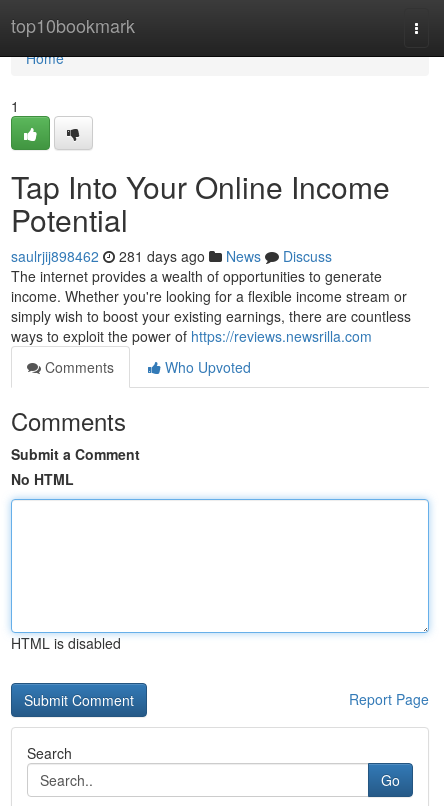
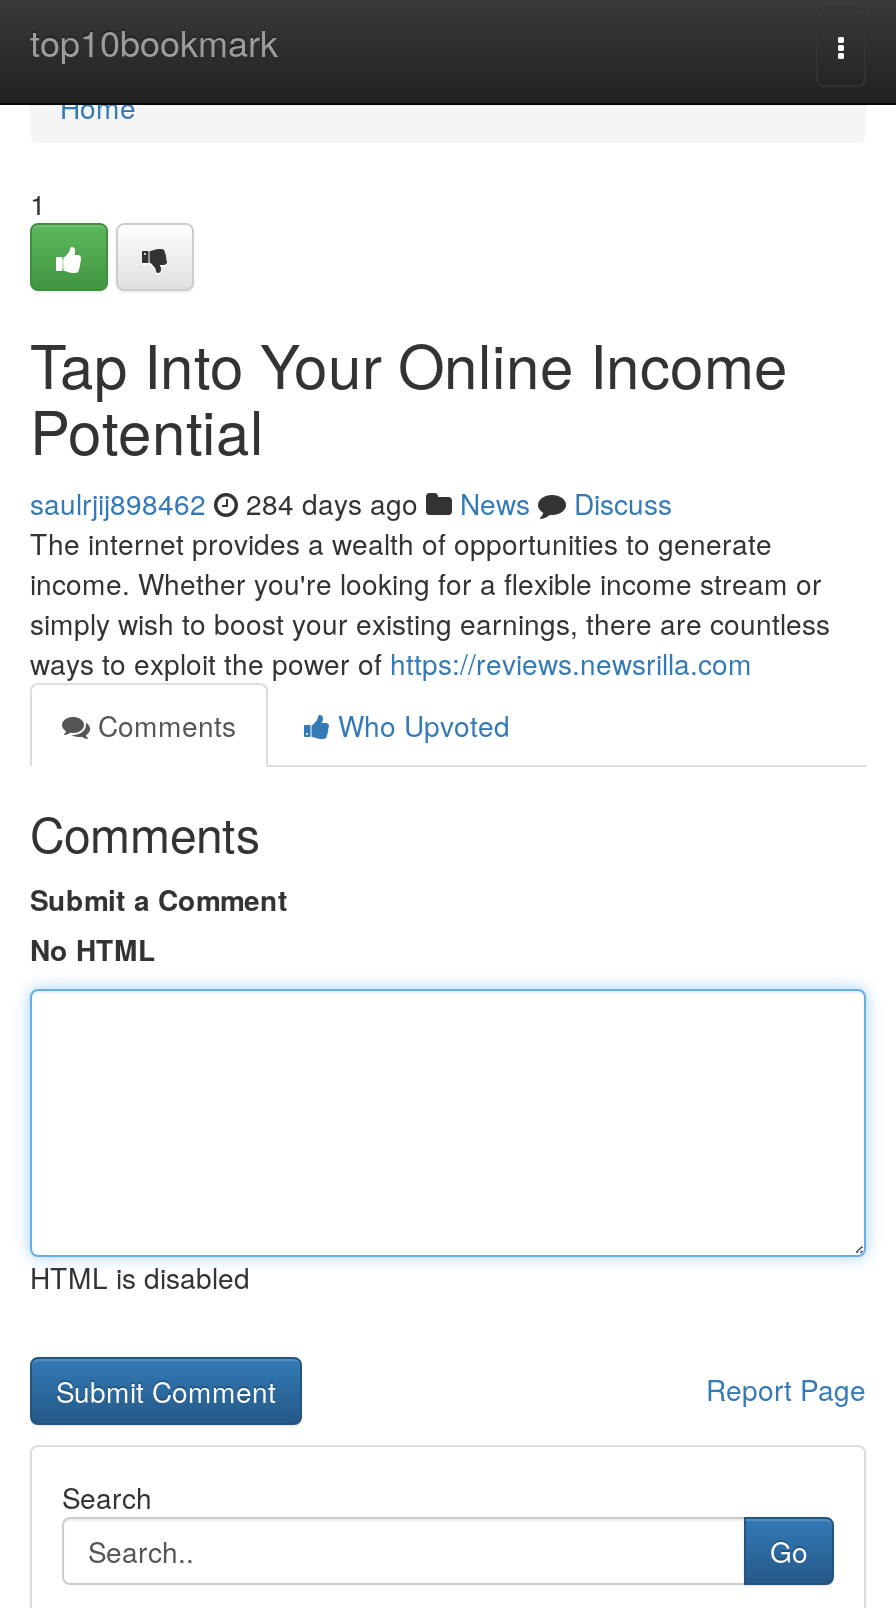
[11,246,332,266] saulrjij898462 281 days ago News Discuss -> [30,483,672,523] saulrjij898462 284 days ago News Discuss

